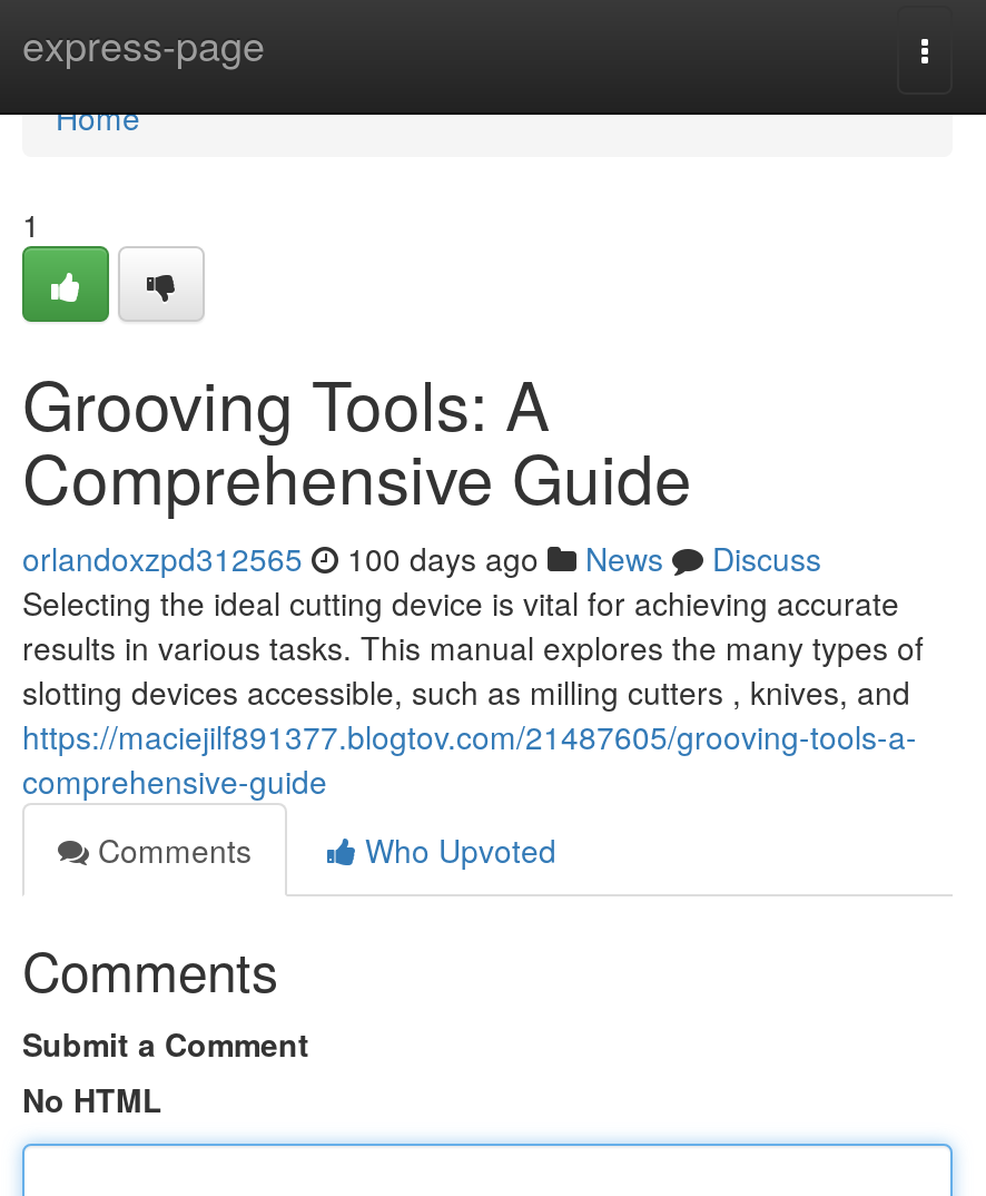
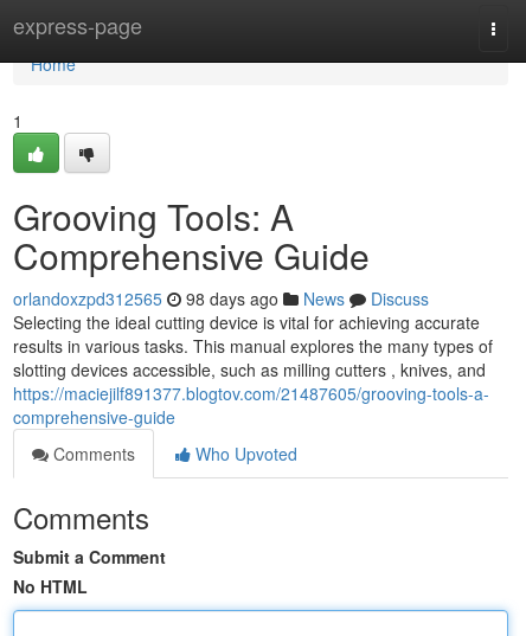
[22,536,821,580] orlandoxzpd312565 100 days ago News Discuss -> [13,287,429,310] orlandoxzpd312565 98 days ago News Discuss

